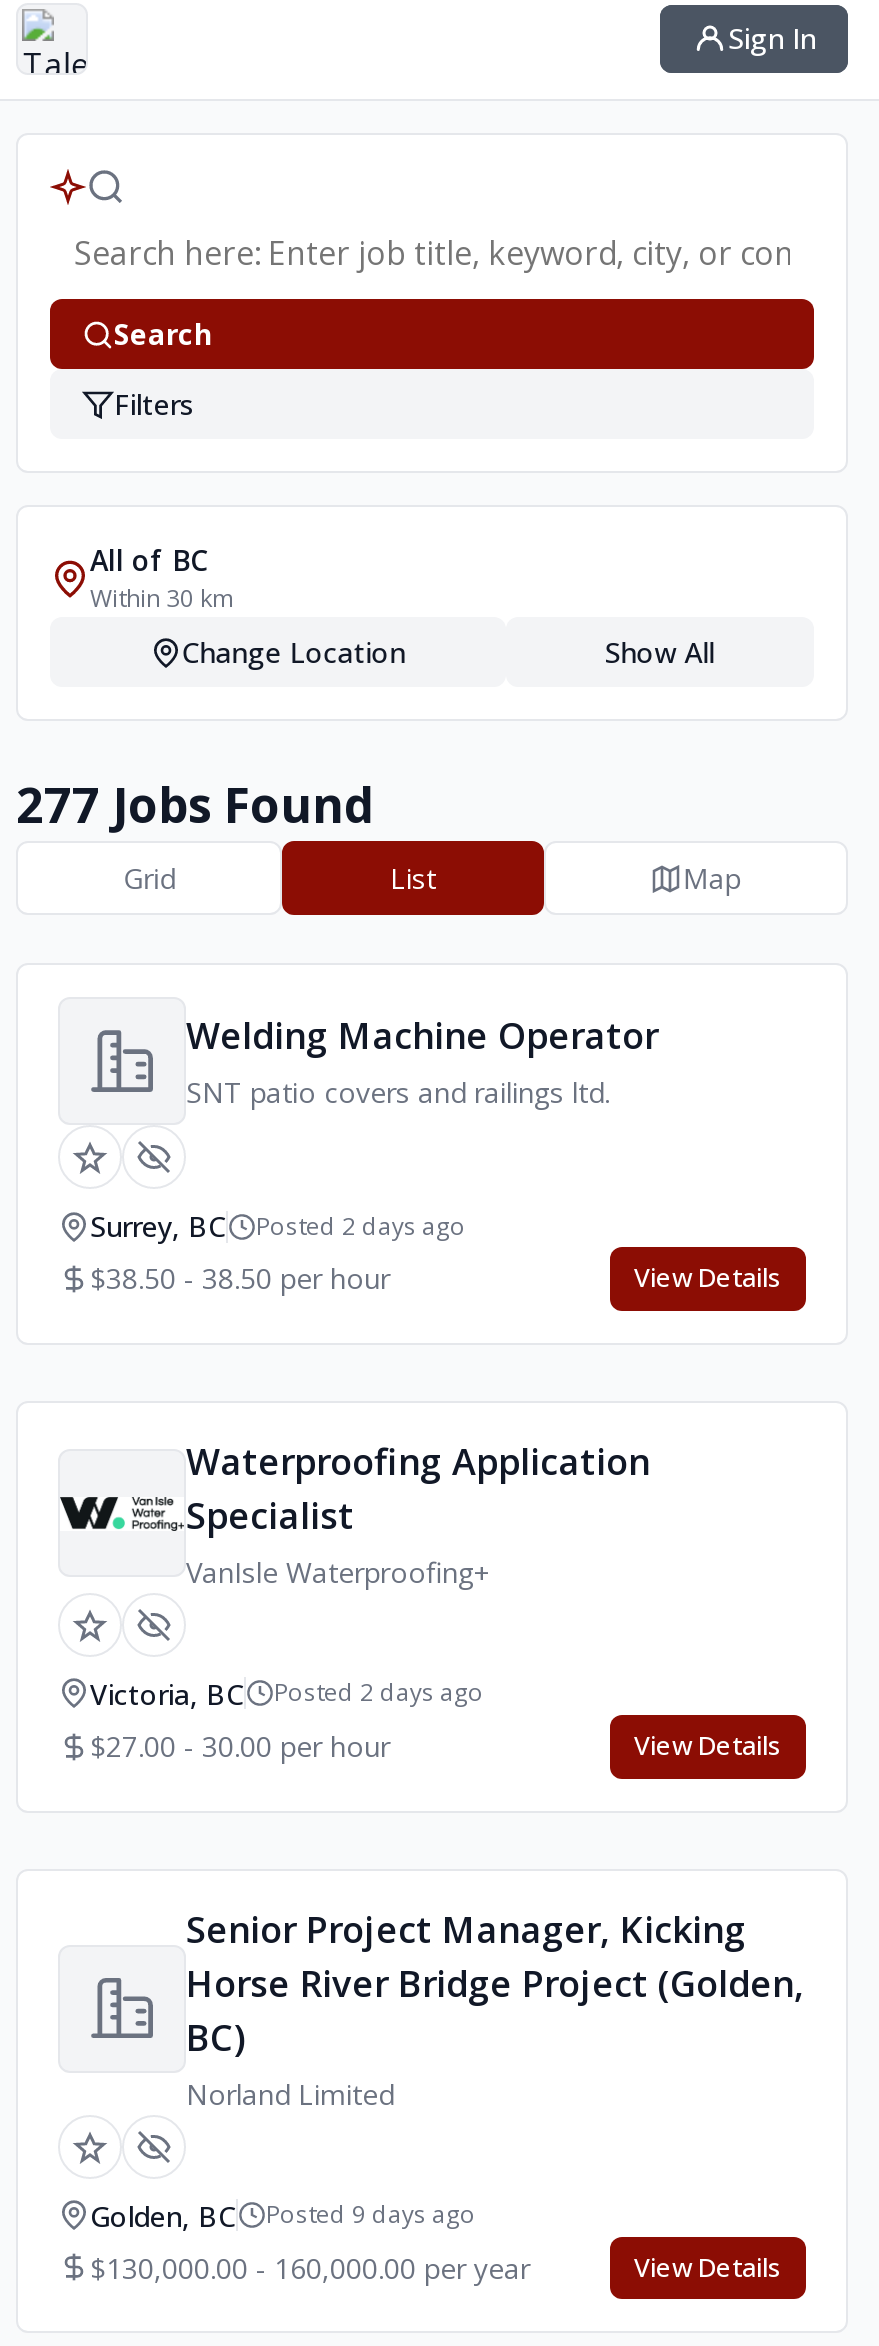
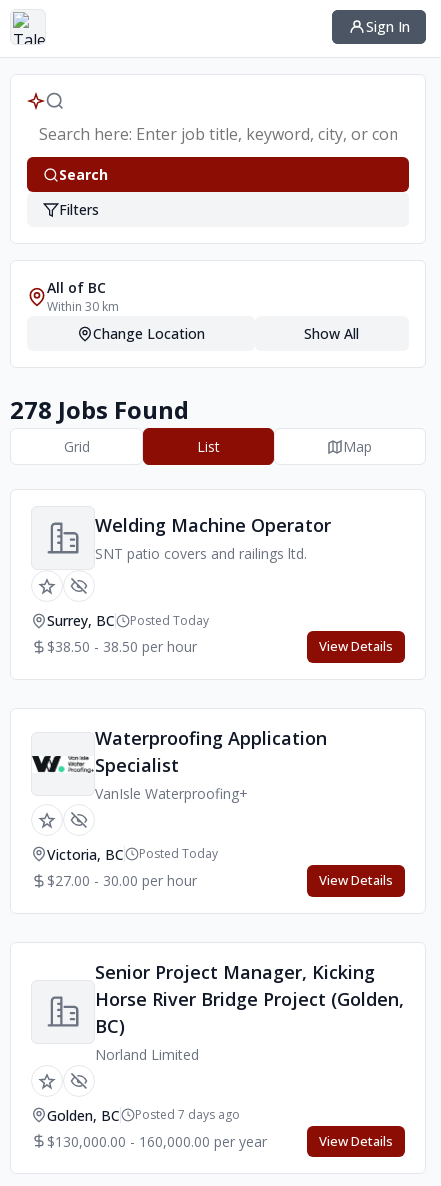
[16,771,374,837] 277 Jobs Found -> [10,393,189,426] 278 Jobs Found
[256,1208,466,1242] Posted 2 days ago -> [130,611,209,628] Posted Today
[274,1676,484,1710] Posted 2 days ago -> [139,845,218,862] Posted Today
[266,2197,476,2231] Posted 9 days ago -> [135,1106,240,1123] Posted 7 days ago

